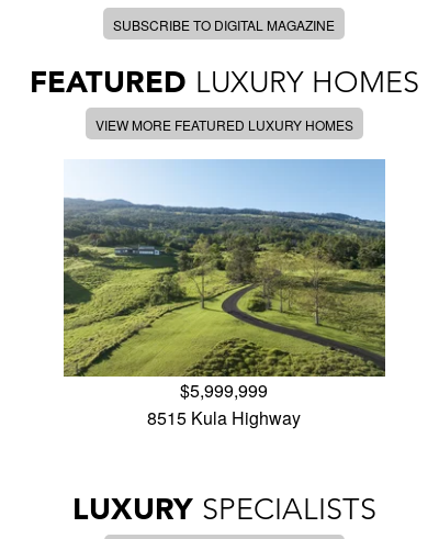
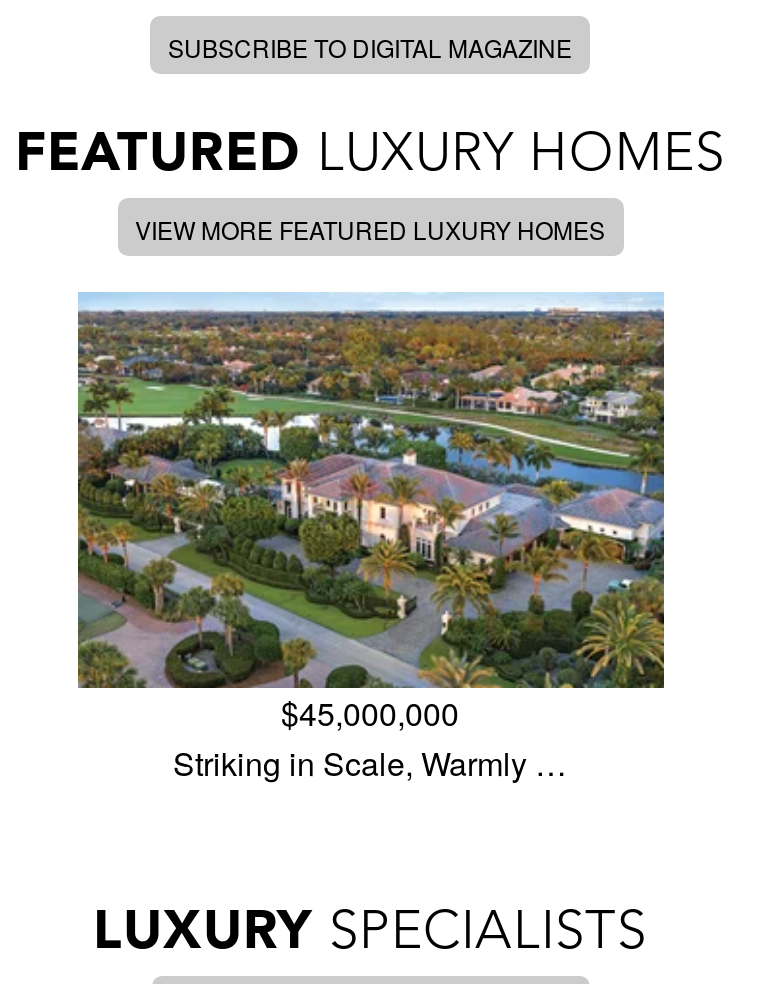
[63,159,386,431] [image] | $5,999,999 | 8515 Kula Highway -> [76,292,666,786] [image] | $45,000,000 | Striking in Scale, Warmly …

